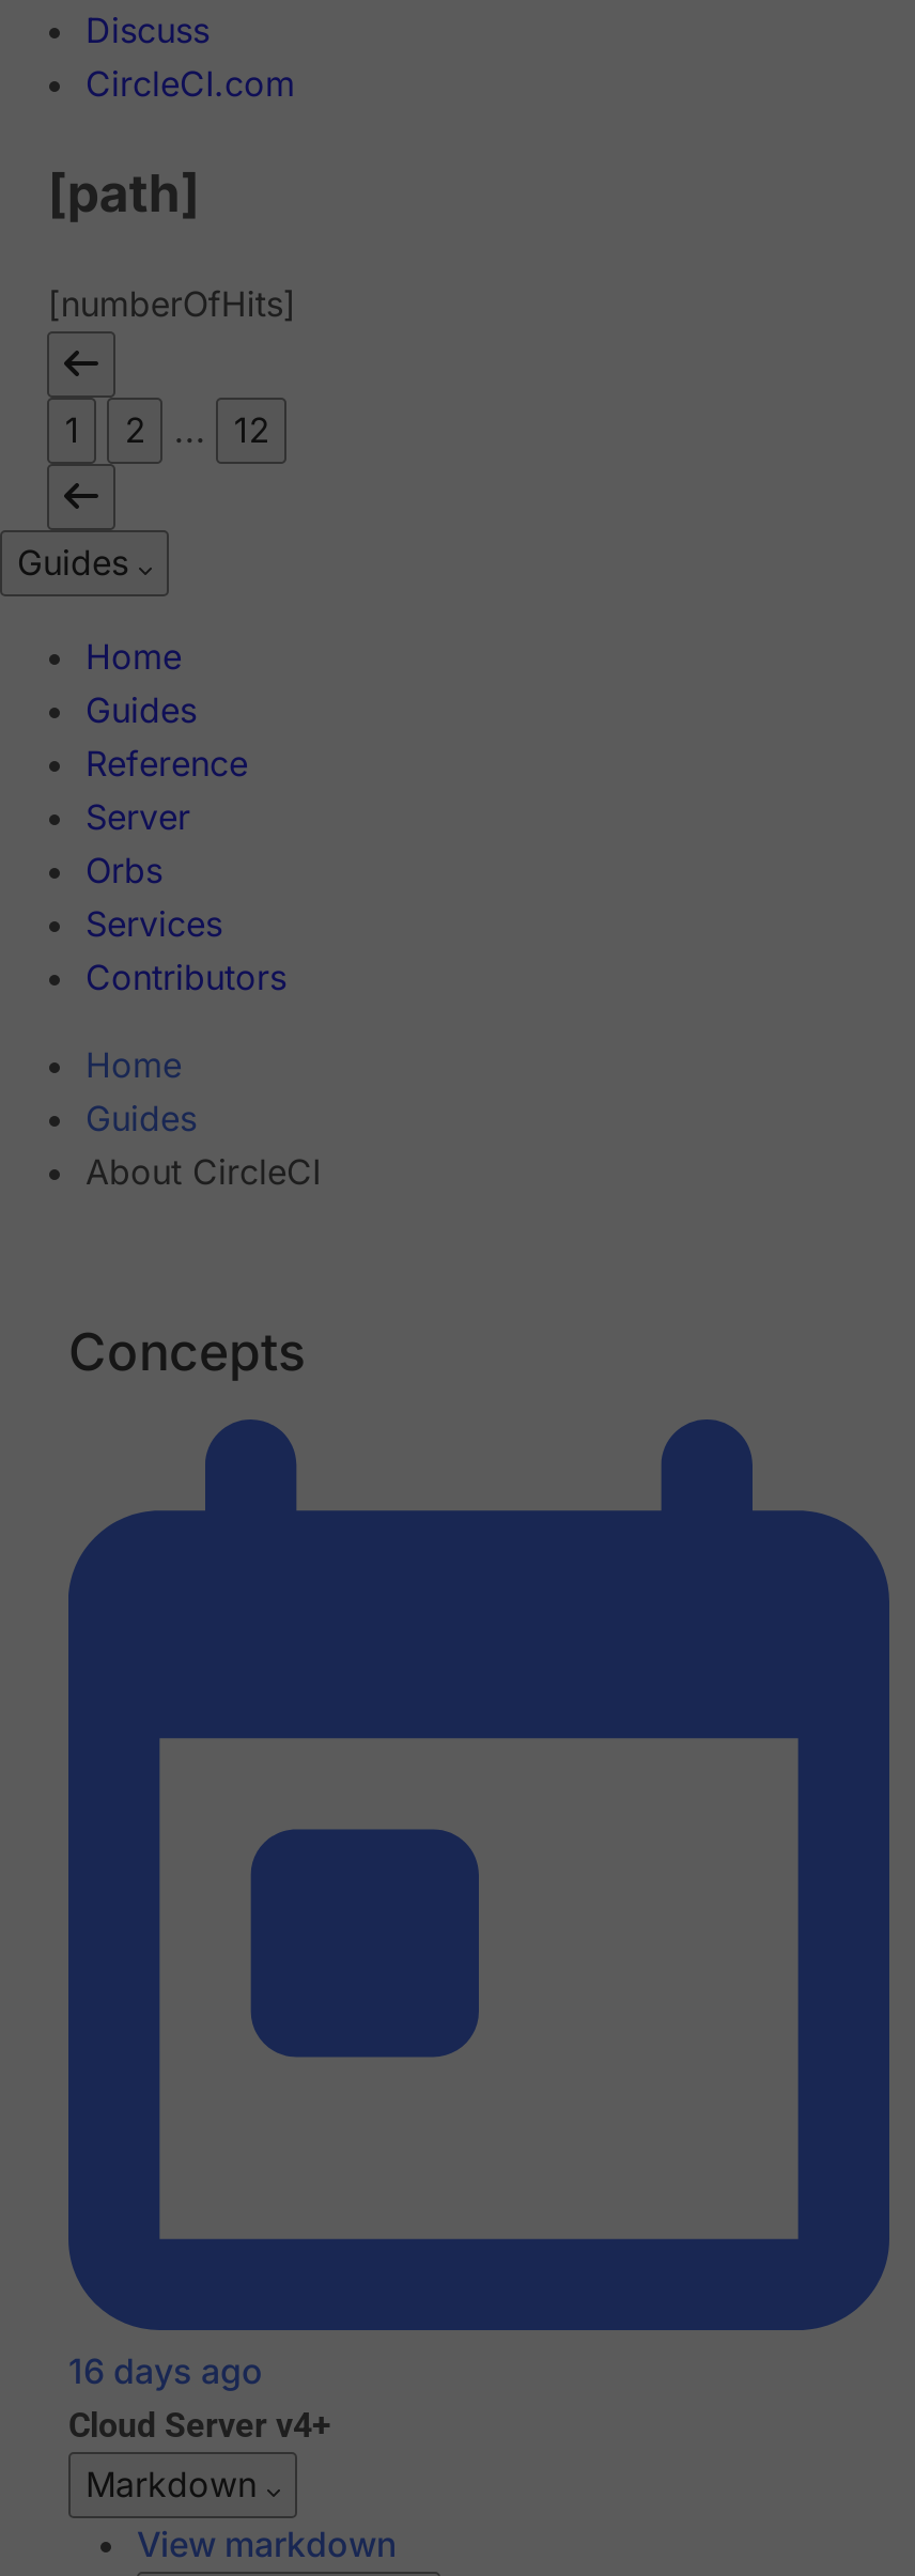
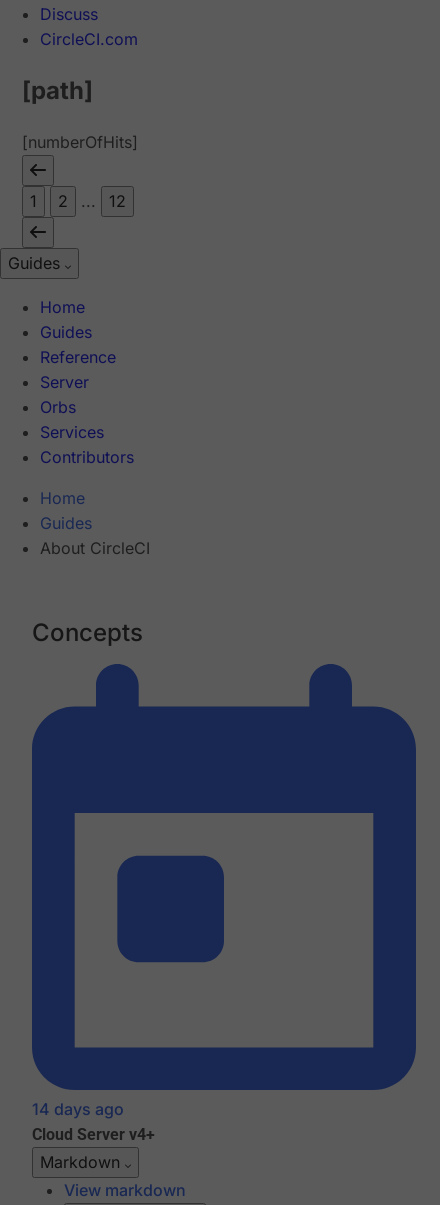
[68,2350,263,2393] 16 days ago -> [32,1099,124,1119] 14 days ago

